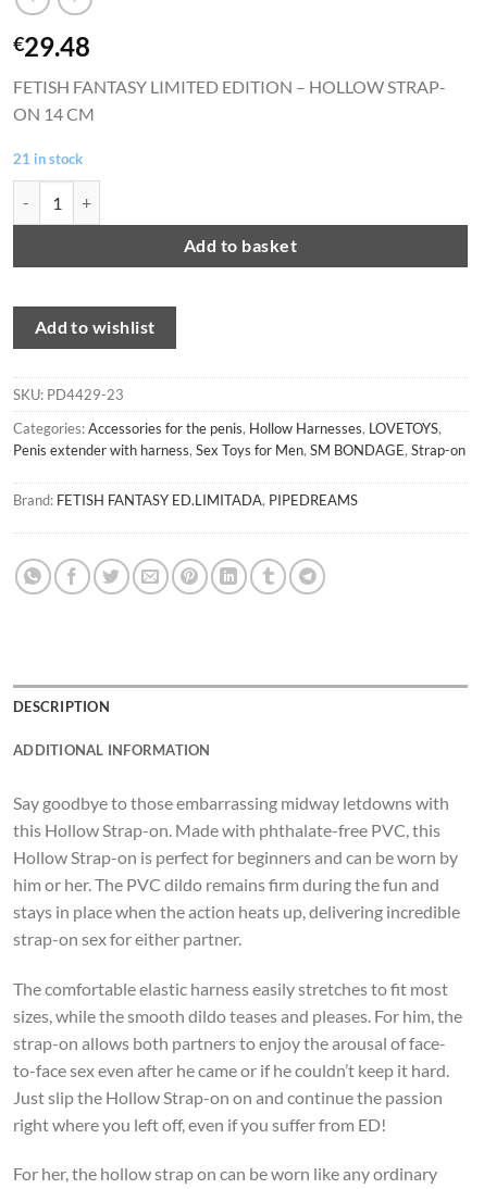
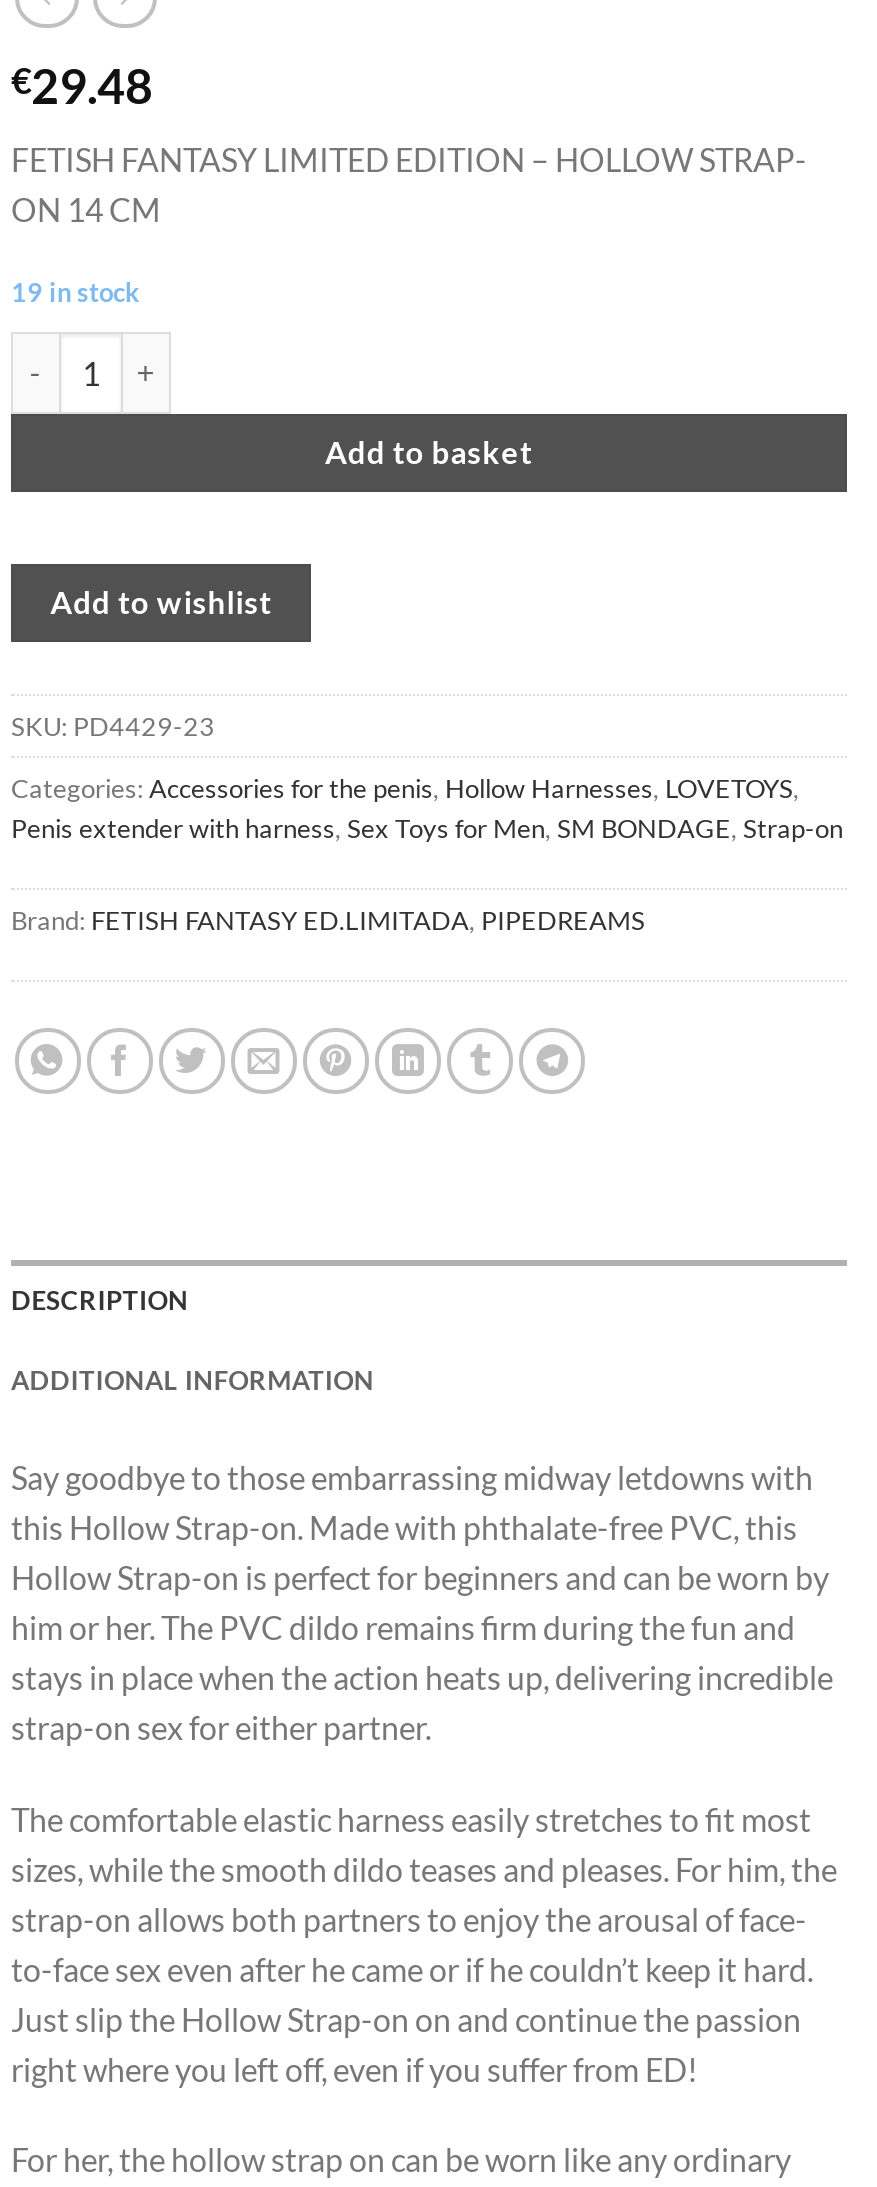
[13,150,83,167] 21 in stock -> [11,275,139,307] 19 in stock

